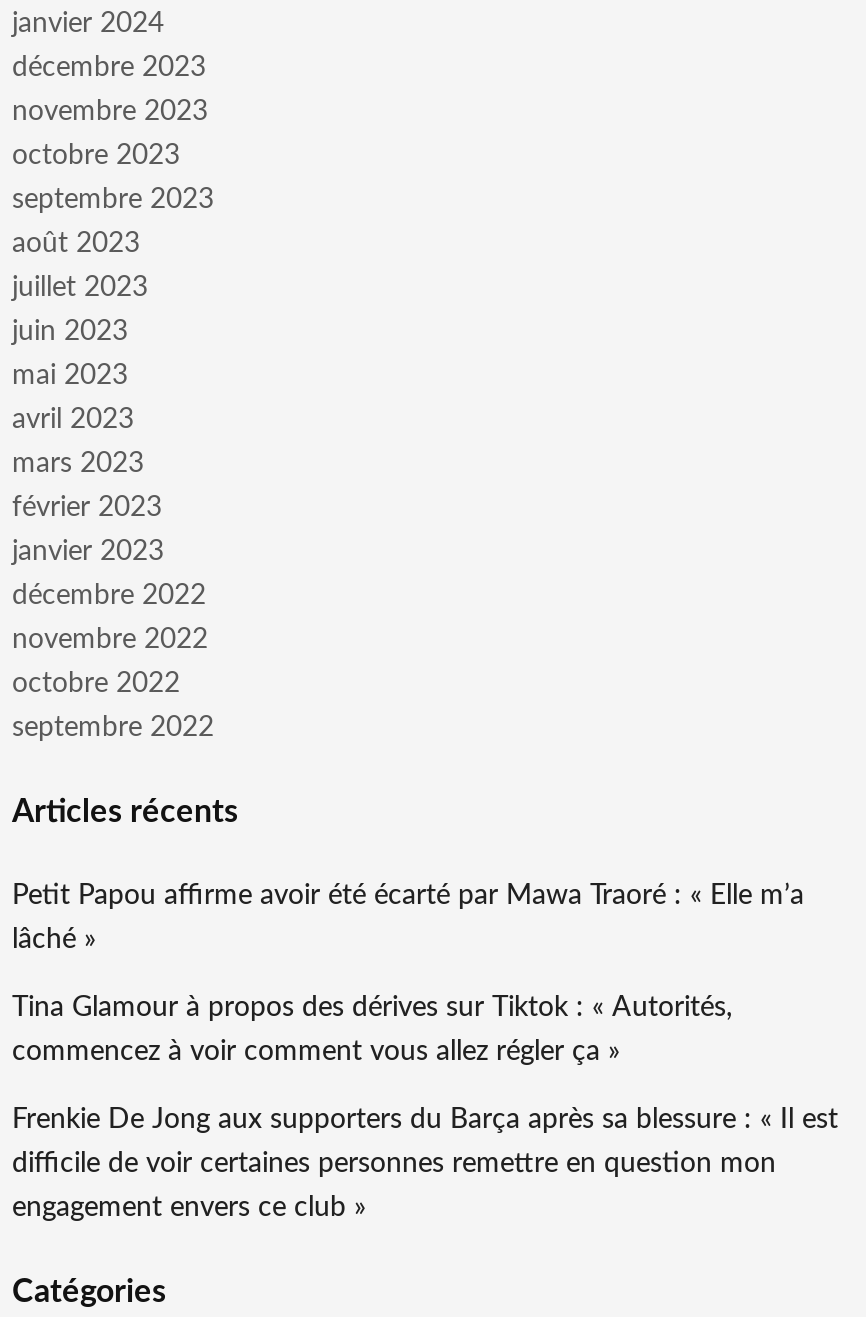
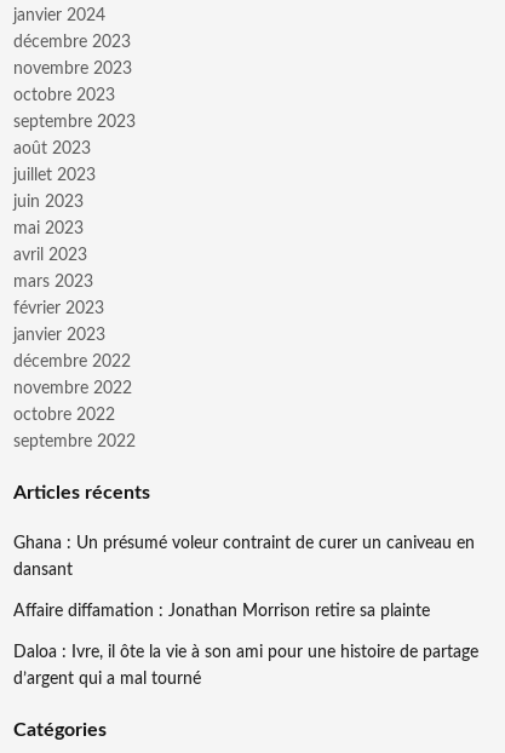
[12,881,838,1221] Petit Papou affirme avoir été écarté par Mawa Traoré : « Elle m’a | lâché » | Tina Glamour à propos des dérives sur Tiktok : « Autorités, | commencez à voir comment vous allez régler ça » | Frenkie De Jong aux supporters du Barça après sa blessure : « Il est | difficile de voir certaines personnes remettre en question mon | engagement envers ce club » -> [13,535,478,687] Ghana : Un présumé voleur contraint de curer un caniveau en | dansant | Affaire diffamation : Jonathan Morrison retire sa plainte | Daloa : Ivre, il ôte la vie à son ami pour une histoire de partage | d’argent qui a mal tourné

